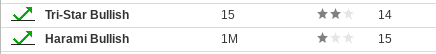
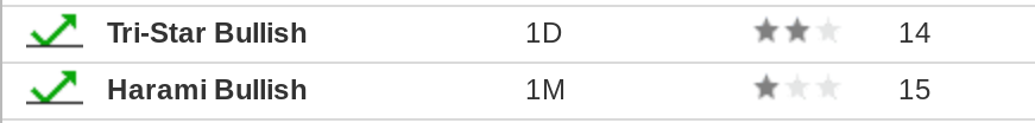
[221,8,235,22] 15 -> [525,17,563,50] 1D

